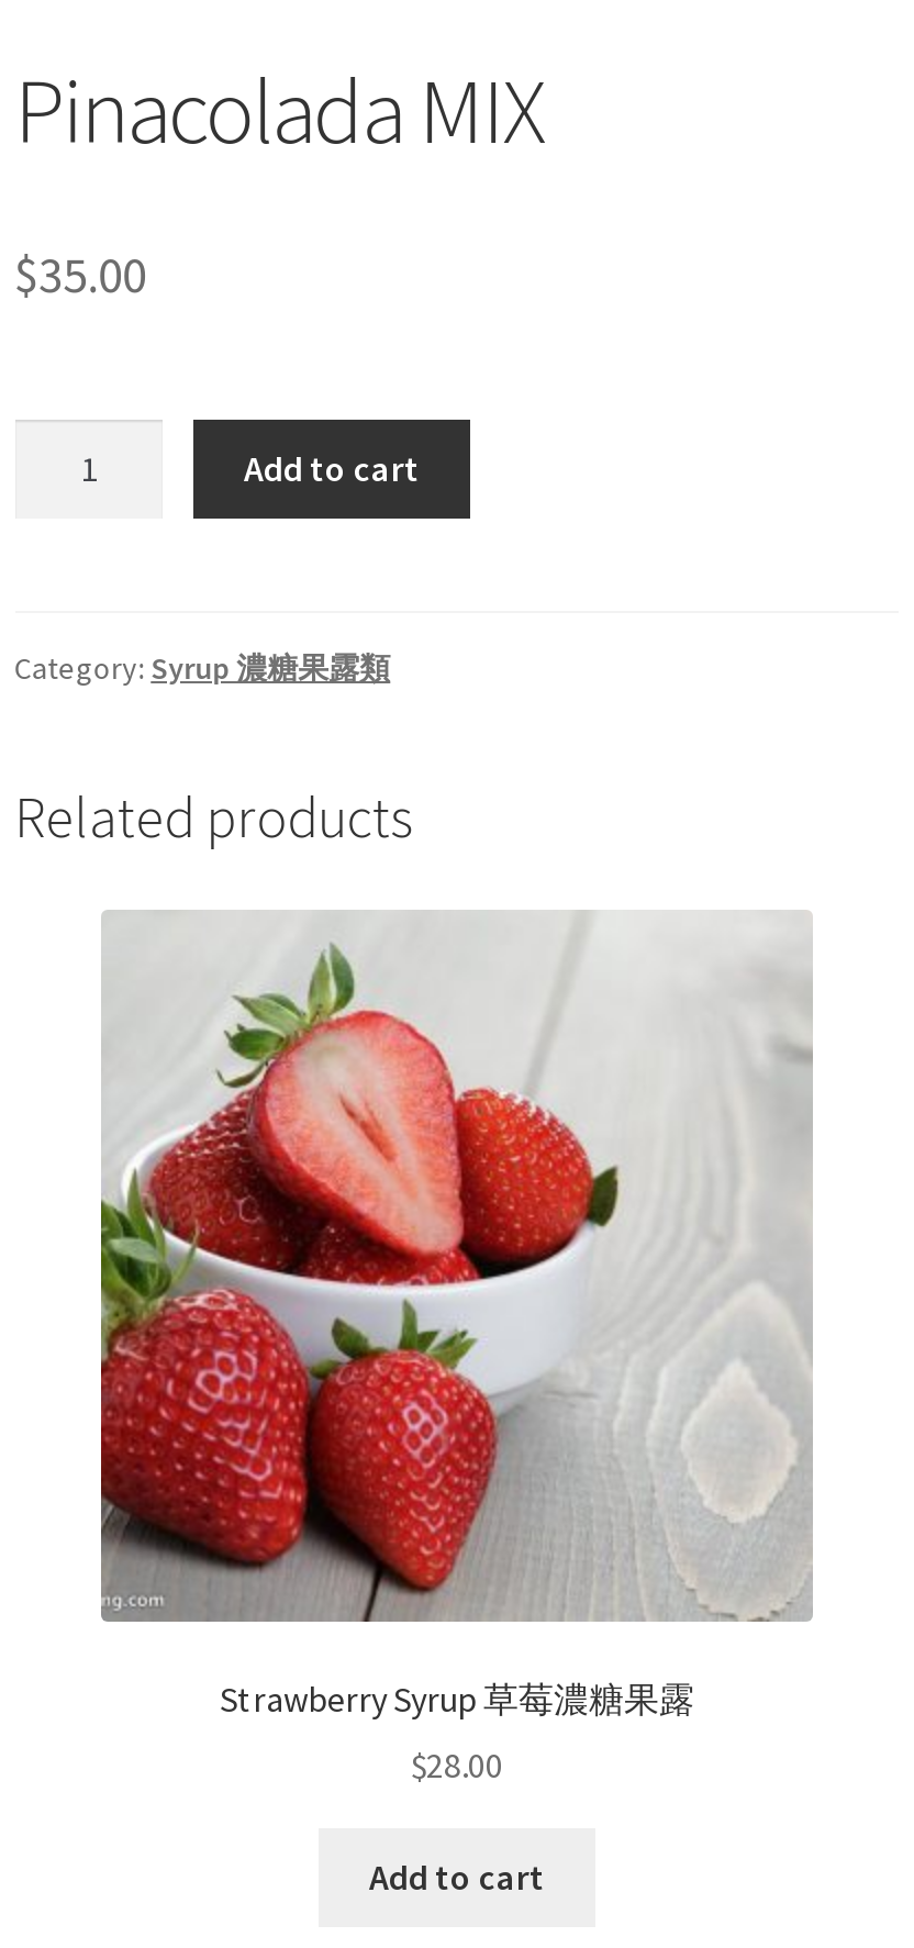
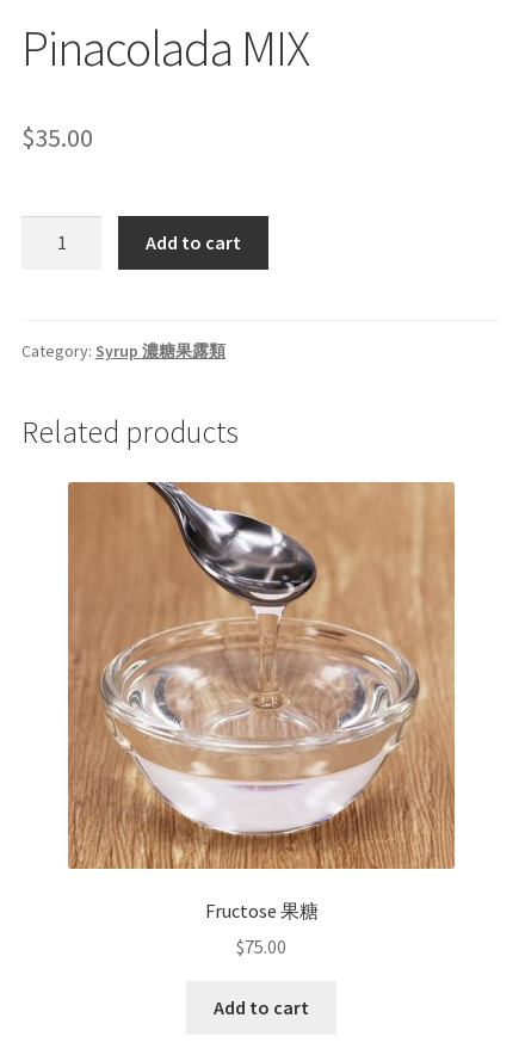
[99,910,813,1720] [image] | Strawberry Syrup 草莓濃糖果露 -> [67,481,456,922] [image] | Fructose 果糖
[411,1743,503,1787] $28.00 -> [236,935,286,959] $75.00

